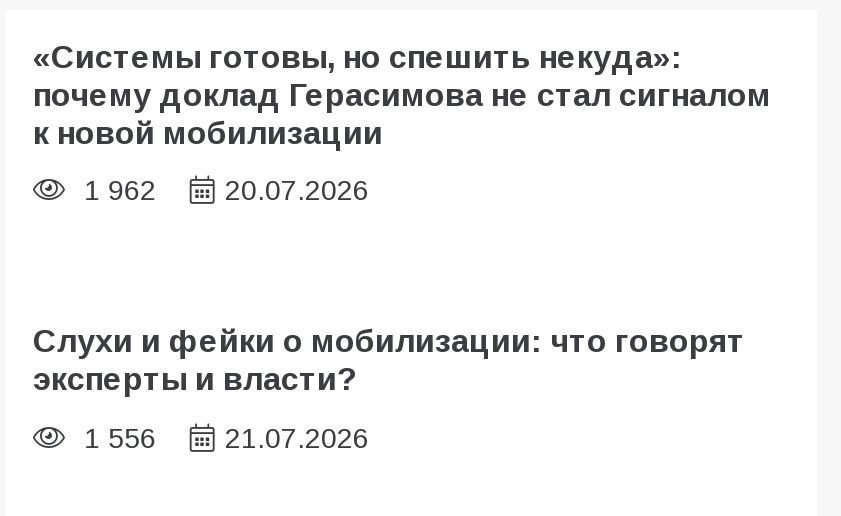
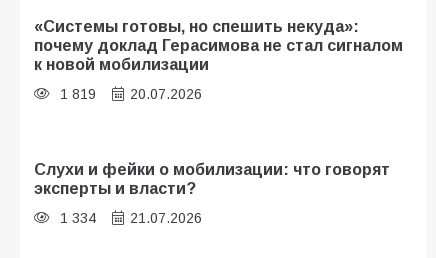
[76,175,156,207] 1 962 -> [56,86,96,102] 1 819
[76,423,156,455] 1 556 -> [56,210,96,226] 1 334

